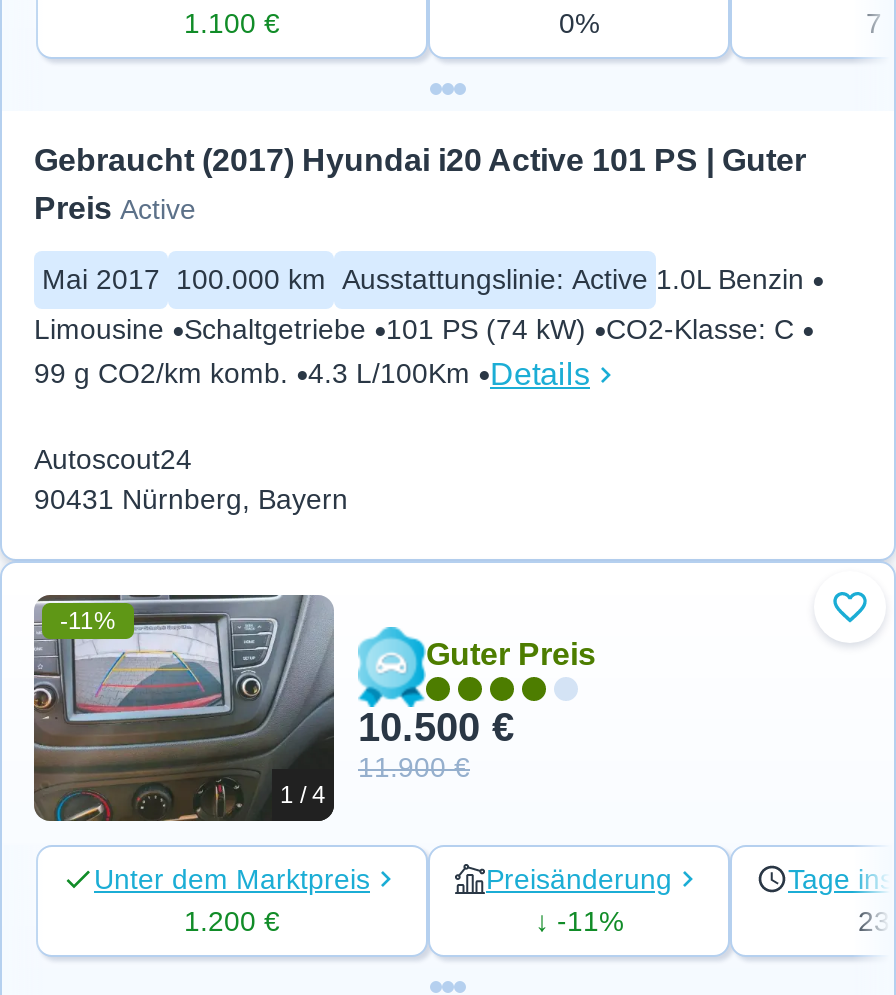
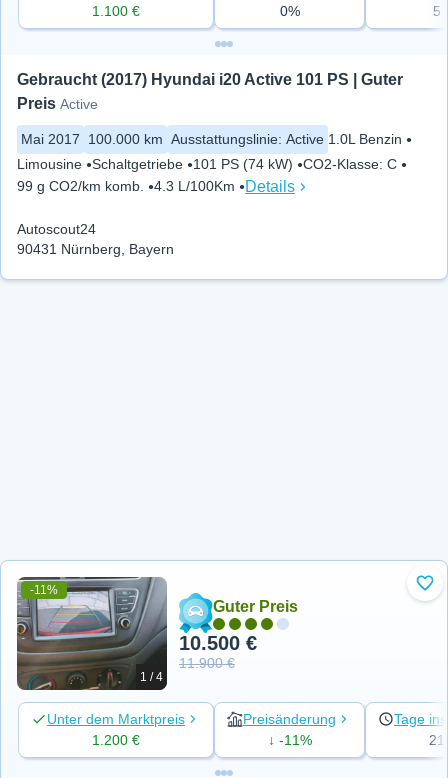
[866,7,882,39] 7 -> [433,3,441,19] 5
[858,904,890,936] 23 -> [429,732,445,748] 21

